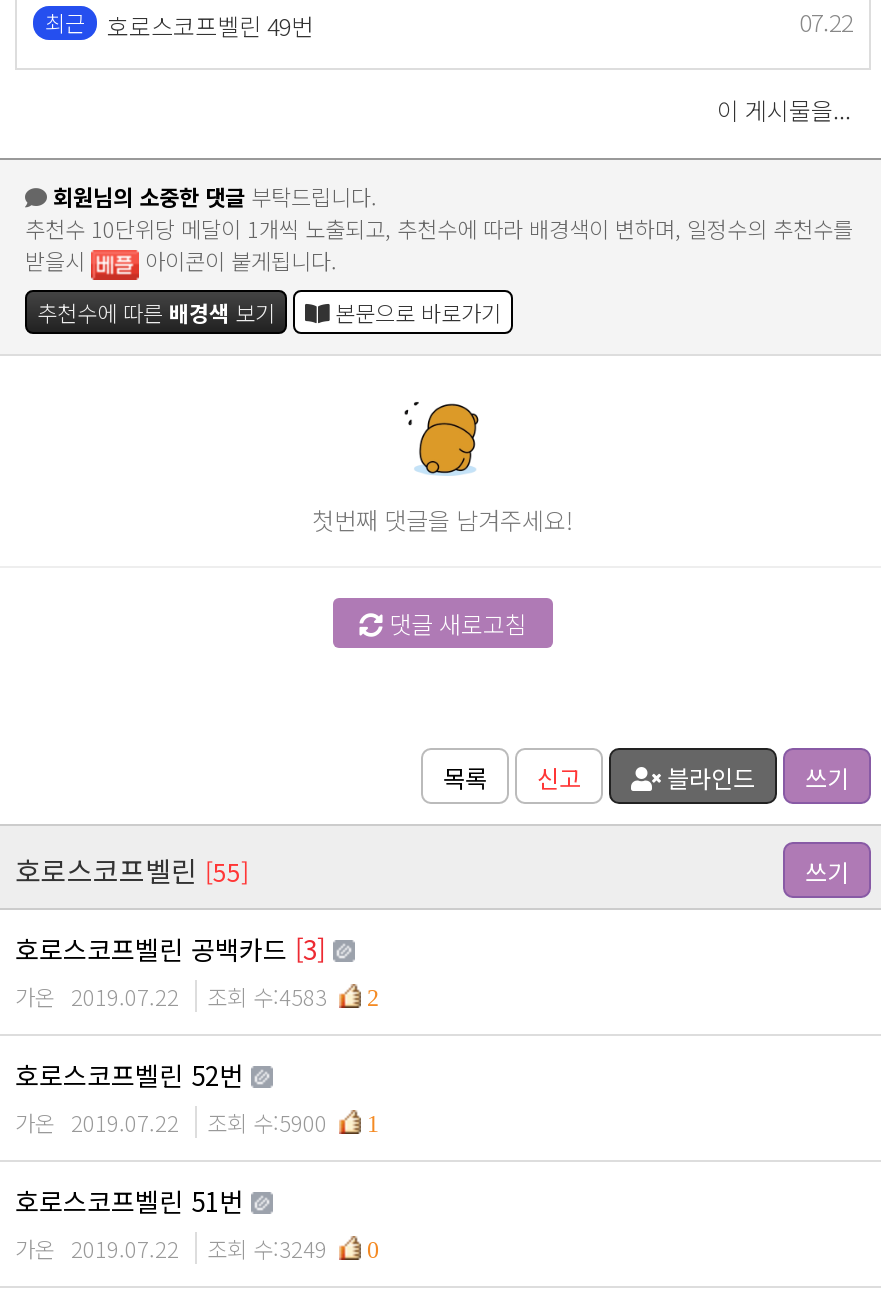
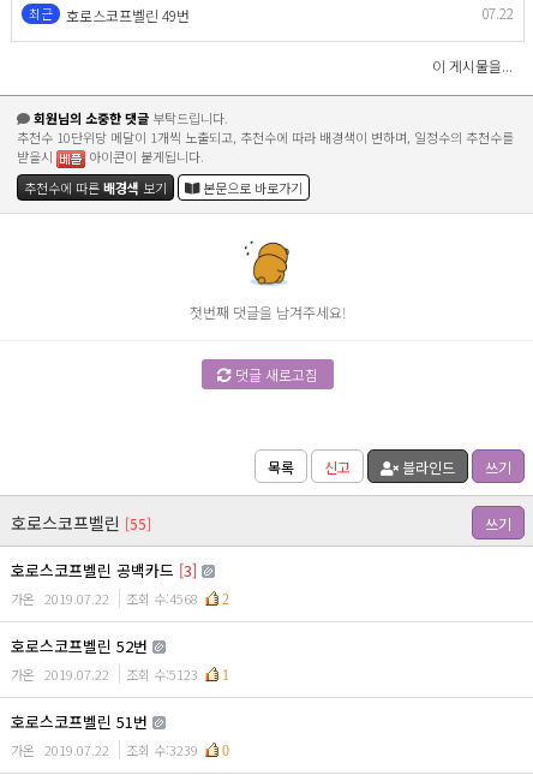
[15,980,379,1012] 가온 2019.07.22 조회 수:4583 2 -> [11,589,229,608] 가온 2019.07.22 조회 수:4568 2
[15,1106,379,1138] 가온 2019.07.22 조회 수:5900 1 -> [11,664,229,684] 가온 2019.07.22 조회 수:5123 1
[15,1232,379,1264] 가온 2019.07.22 조회 수:3249 0 -> [11,740,229,759] 가온 2019.07.22 조회 수:3239 0

